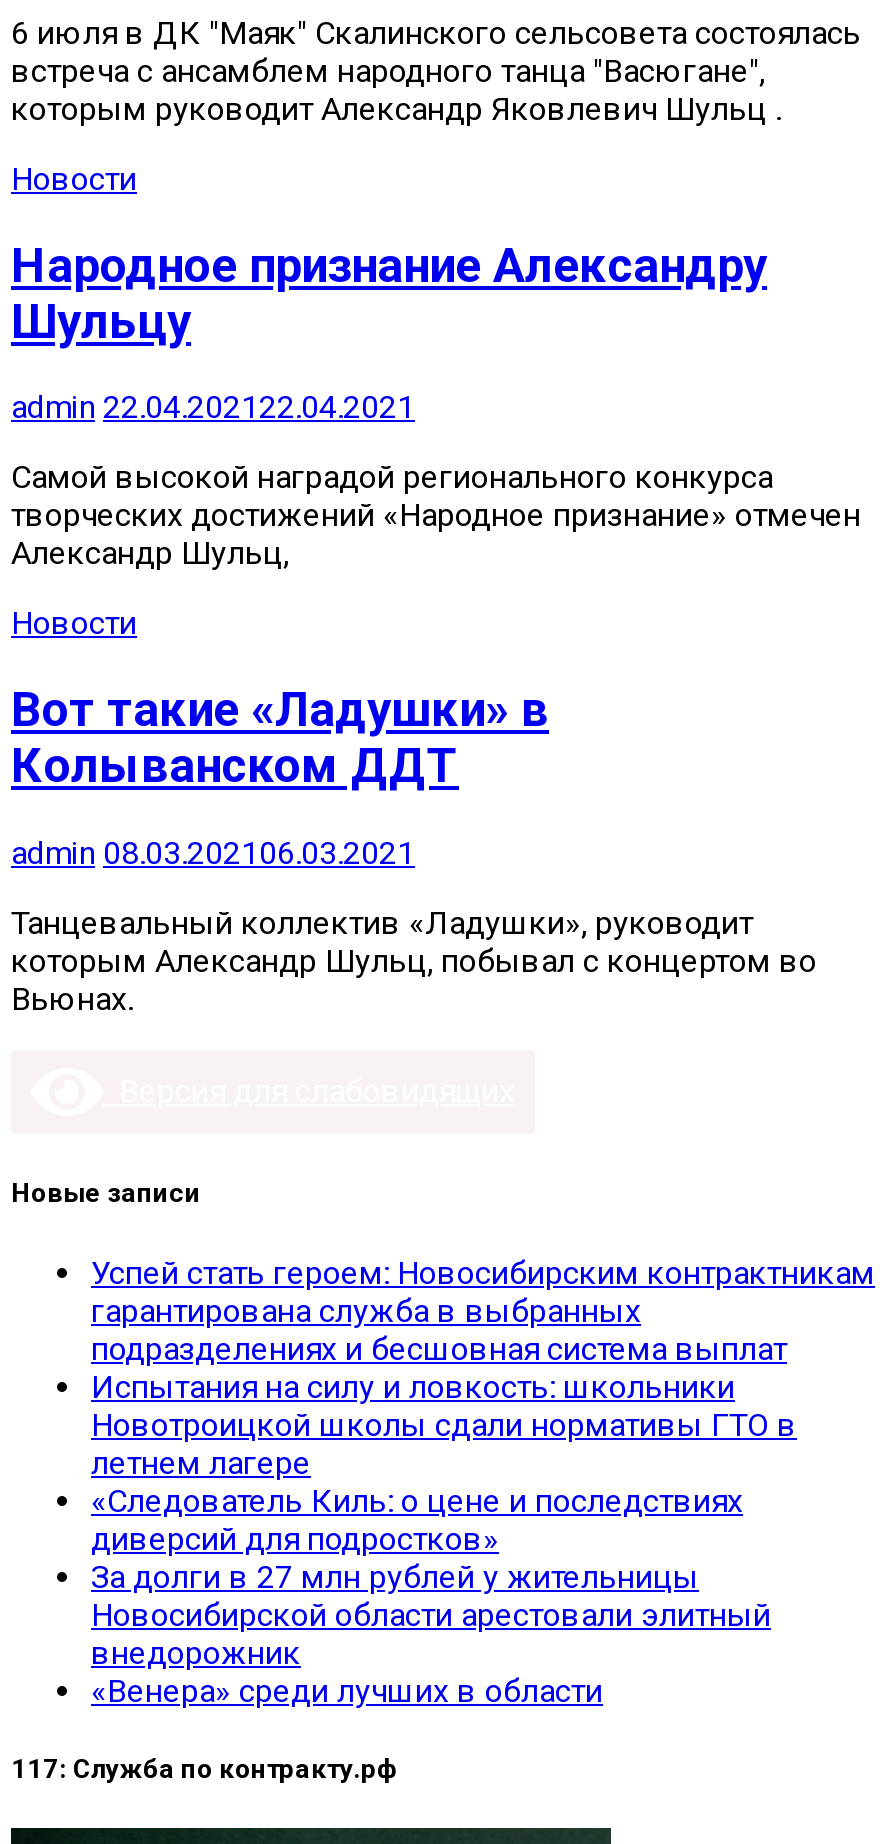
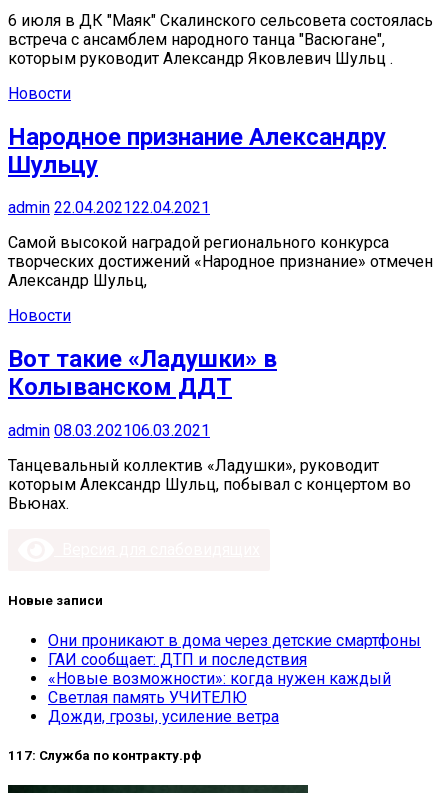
[91,1253,875,1709] Успей стать героем: Новосибирским контрактникам | гарантирована служба в выбранных | подразделениях и бесшовная система выплат | Испытания на силу и ловкость: школьники | Новотроицкой школы сдали нормативы ГТО в | летнем лагере | «Следователь Киль: о цене и последствиях | диверсий для подростков» | За долги в 27 млн рублей у жительницы | Новосибирской области арестовали элитный | внедорожник | «Венера» среди лучших в области -> [48,631,421,726] Они проникают в дома через детские смартфоны | ГАИ сообщает: ДТП и последствия | «Новые возможности»: когда нужен каждый | Светлая память УЧИТЕЛЮ | Дожди, грозы, усиление ветра

